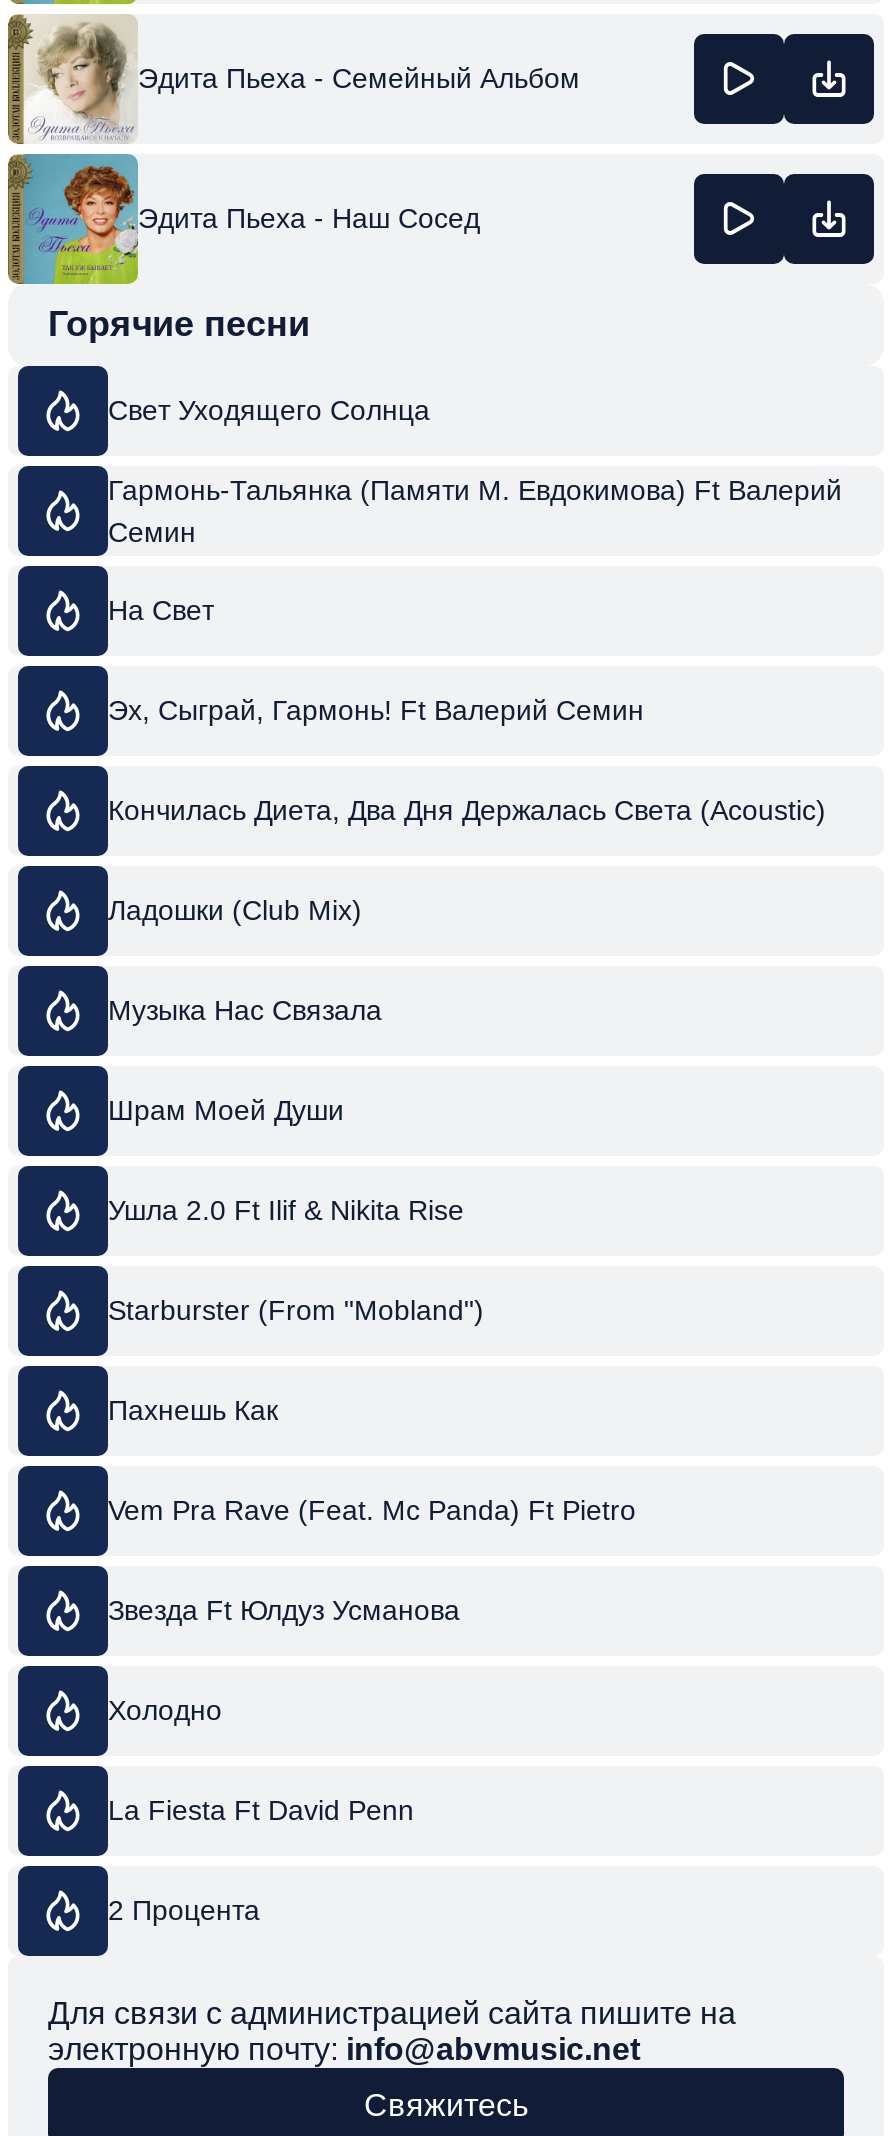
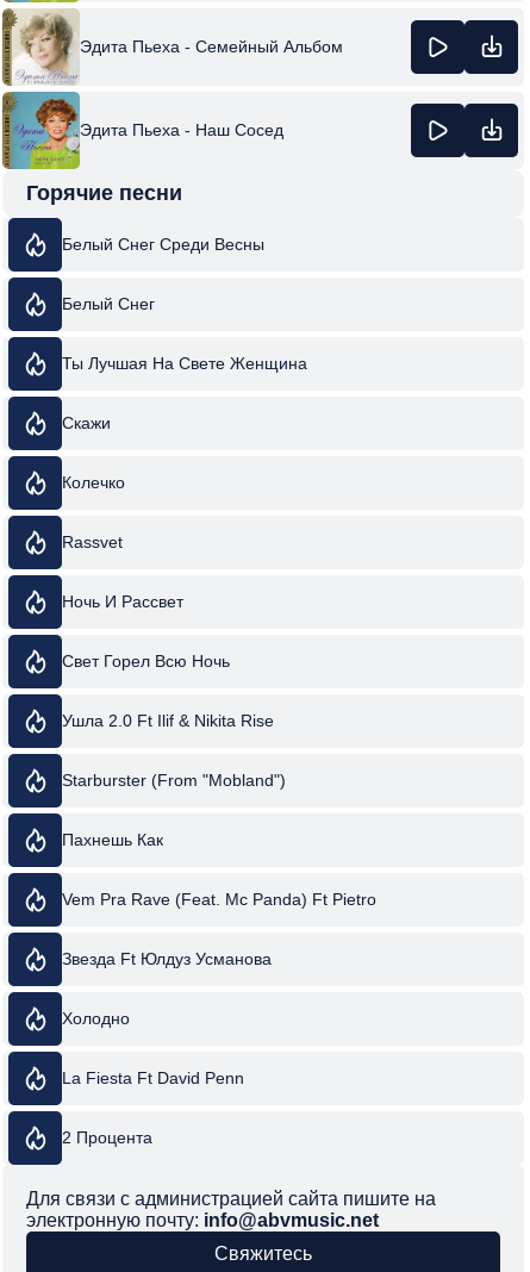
[108,394,430,426] Свет Уходящего Солнца -> [62,235,264,254] Белый Снег Среди Весны
[108,473,842,547] Гармонь-Тальянка (Памяти М. Евдокимова) Ft Валерий | Семин -> [62,294,155,313] Белый Снег
[108,594,214,626] На Свет -> [62,354,307,373] Ты Лучшая На Свете Женщина
[108,694,644,726] Эх, Сыграй, Гармонь! Ft Валерий Семин -> [62,413,111,432] Скажи
[108,794,826,826] Кончилась Диета, Два Дня Держалась Света (Acoustic) -> [62,473,125,492] Колечко
[108,894,362,926] Ладошки (Club Mix) -> [62,532,123,551] Rassvet
[108,994,382,1026] Музыка Нас Связала -> [62,592,183,611] Ночь И Рассвет
[108,1094,344,1126] Шрам Моей Души -> [62,651,230,671] Свет Горел Всю Ночь

